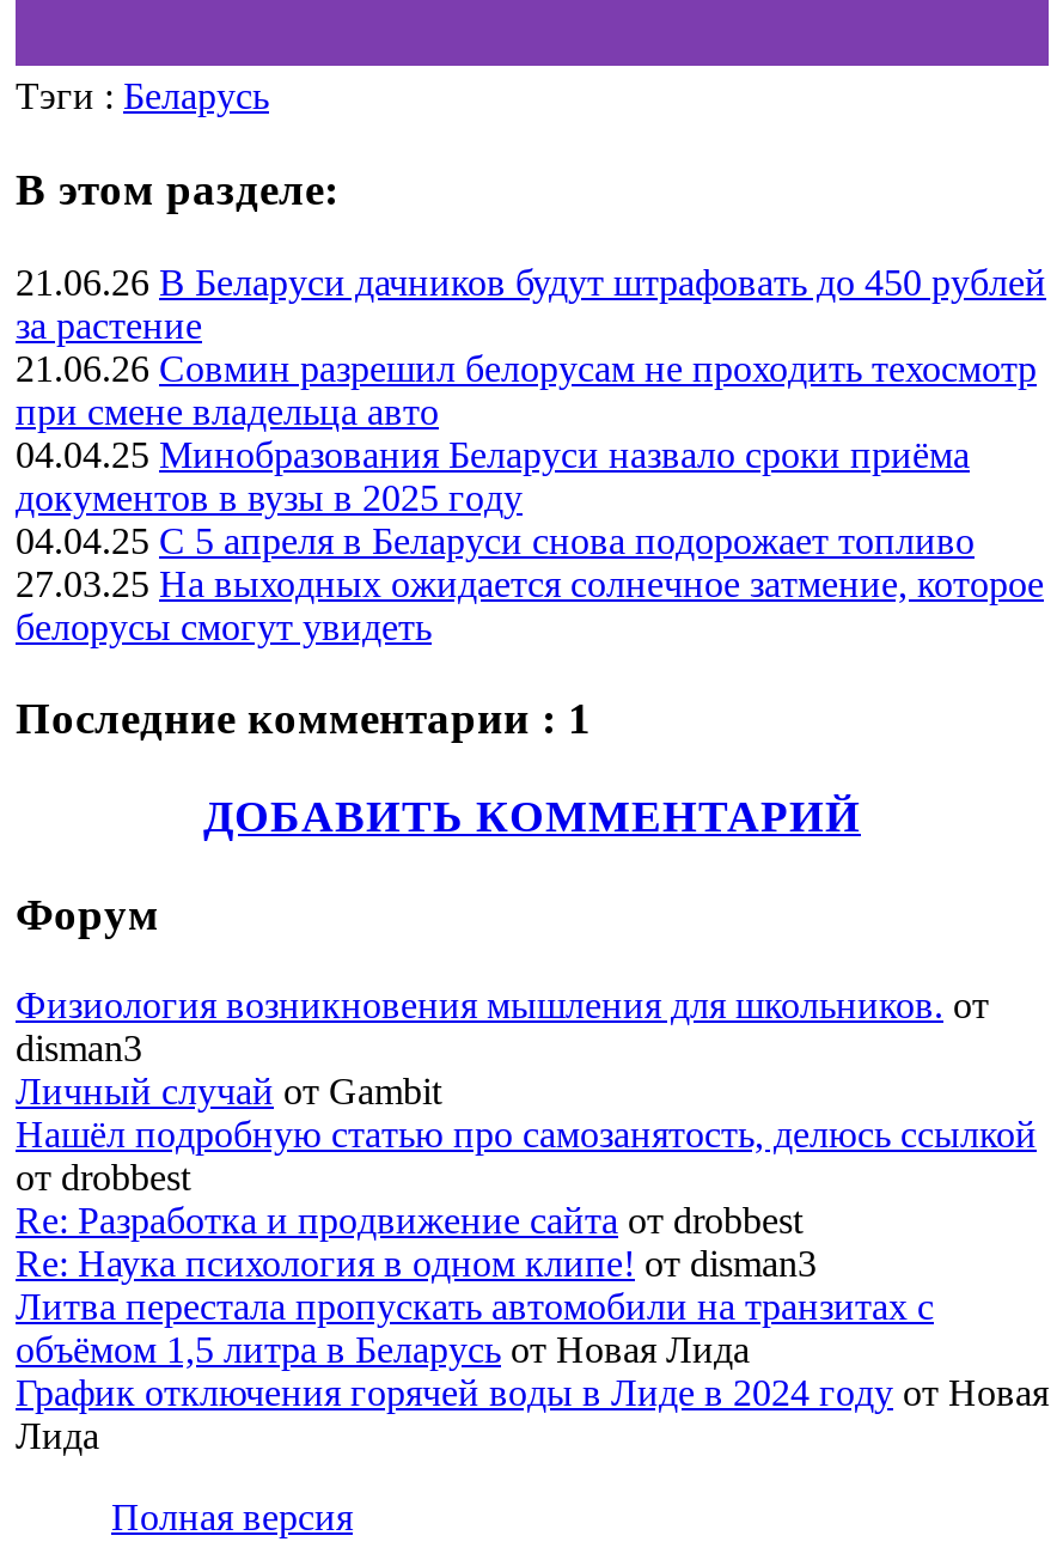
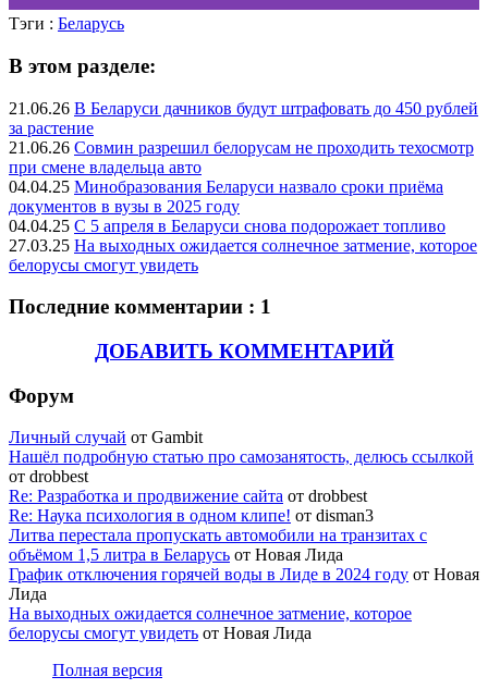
[16,986,989,1070] Физиология возникновения мышления для школьников. от | disman3 -> none
moved [16,1072,1049,1457] -> [9,428,479,604]: Личный случай от Gambit | Нашёл подробную статью про самозанятость, делюсь ссылкой | от drobbest | Литва перестала пропускать автомобили на транзитах с | объёмом 1,5 литра в Беларусь от Новая Лида | График отключения горячей воды в Лиде в 2024 году от Новая | Лида
none -> [9,605,412,643] На выходных ожидается солнечное затмение, которое | белорусы смогут увидеть от Новая Лида

